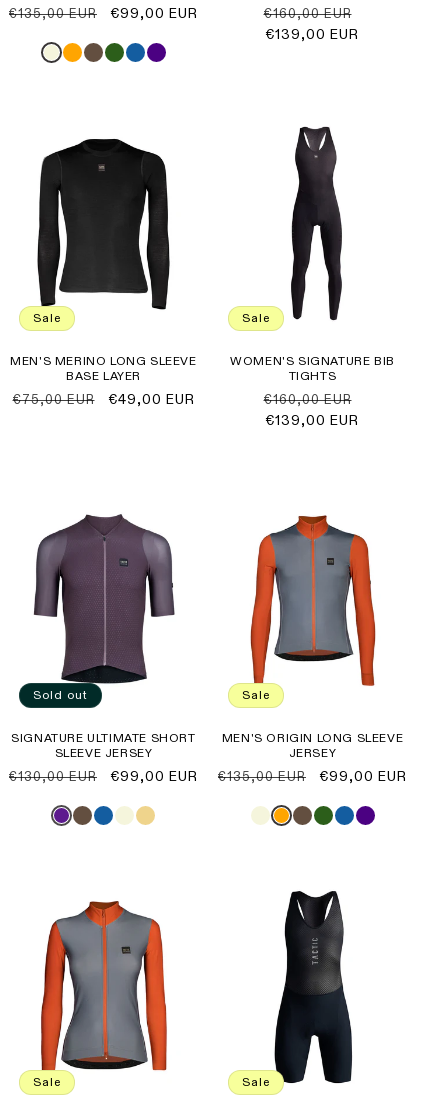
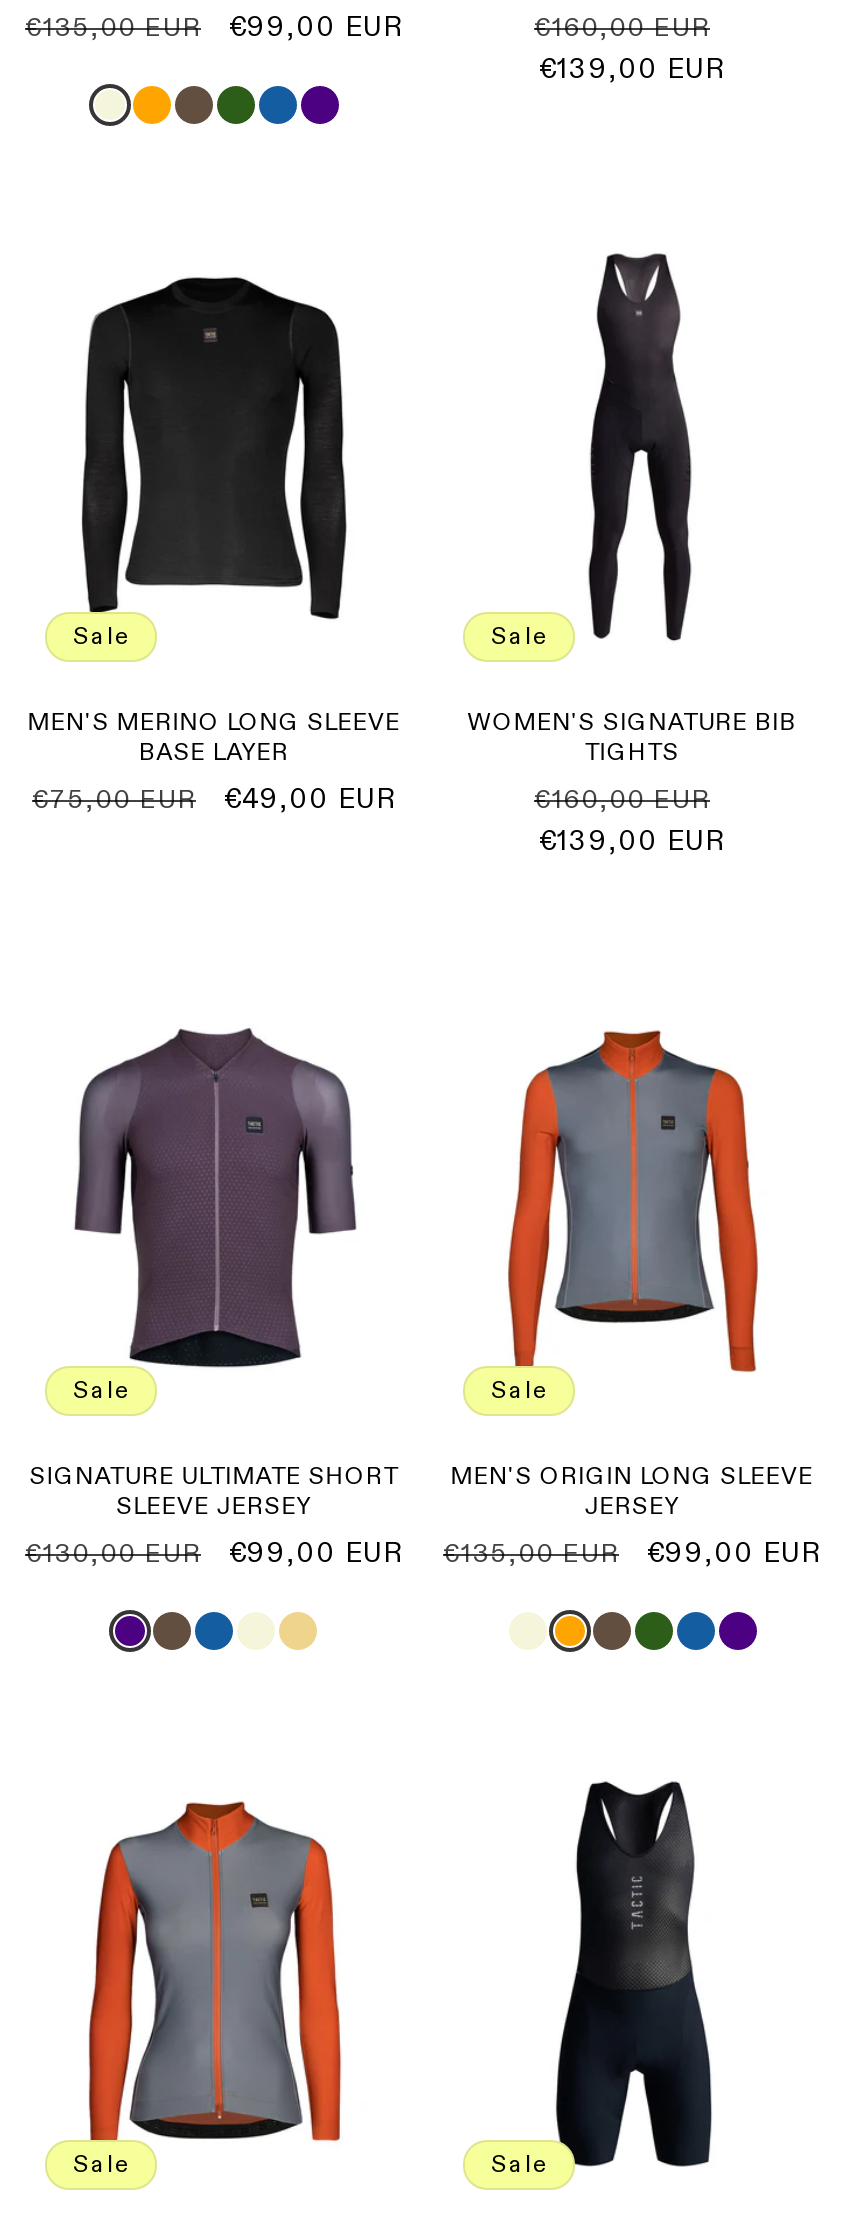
[33,687,88,703] Sold out -> [73,1374,129,1406] Sale

